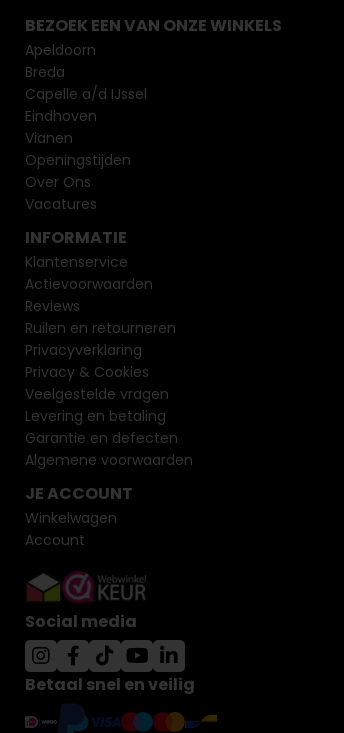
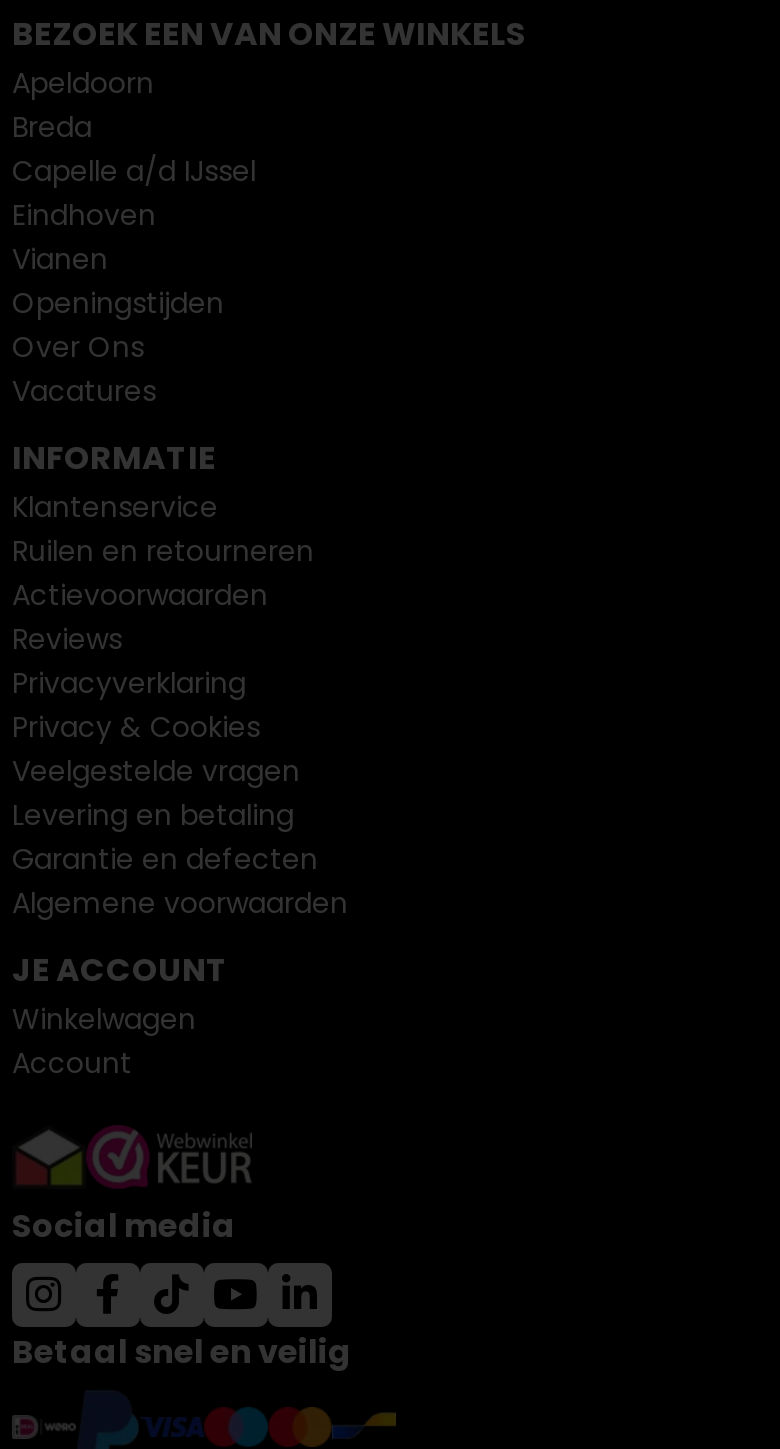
moved [25,274,153,316] -> [12,575,268,659]: Actievoorwaarden | Reviews
moved [25,318,176,338] -> [12,531,314,571]: Ruilen en retourneren

